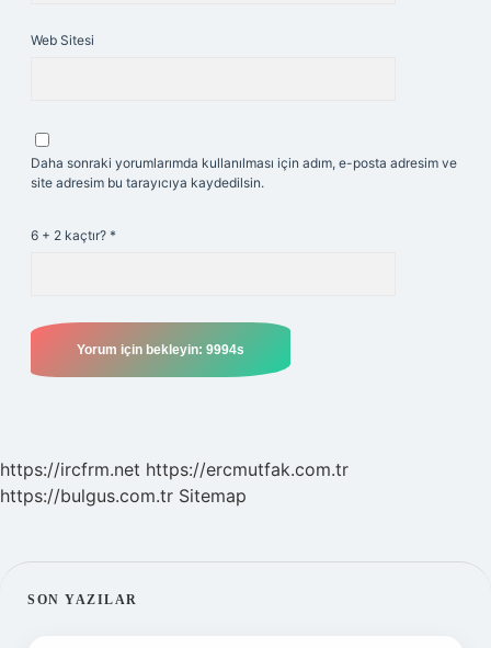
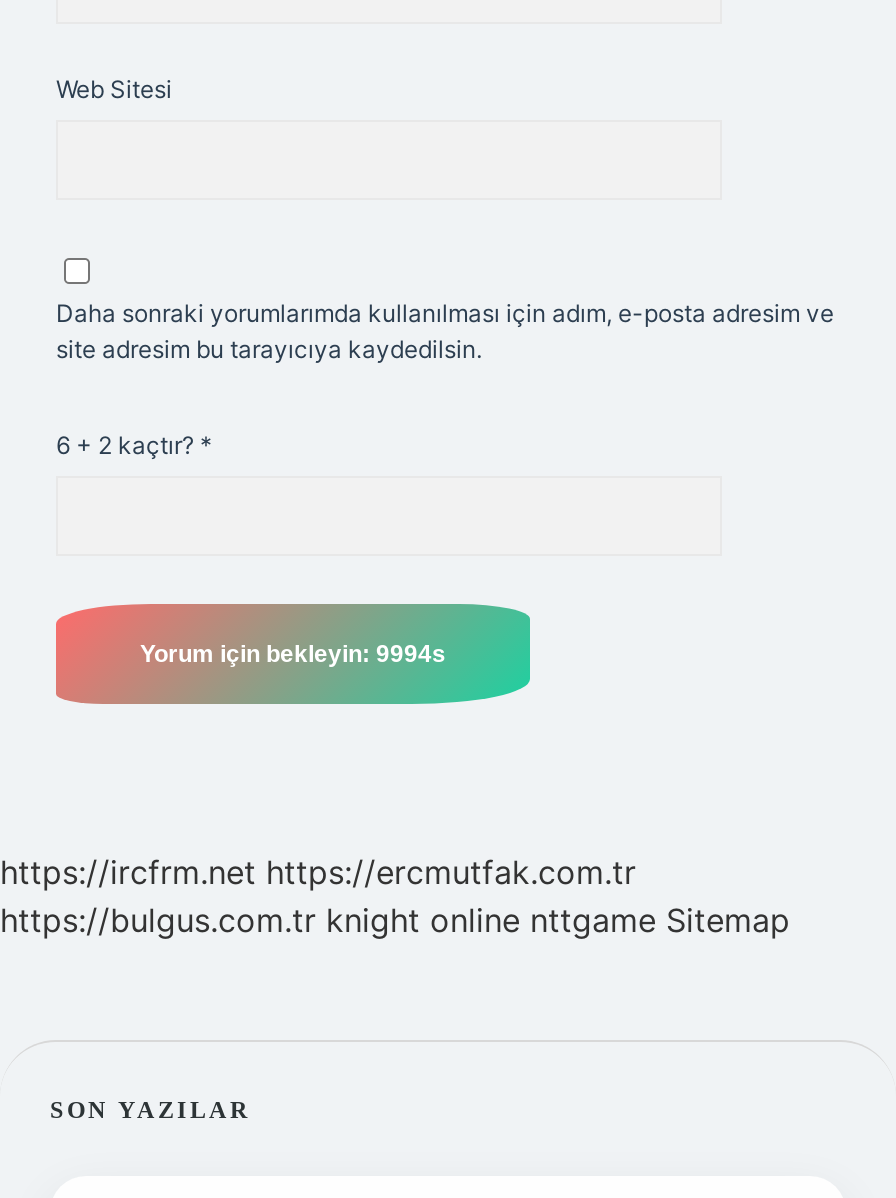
[0,485,247,507] https://bulgus.com.tr Sitemap -> [0,900,790,940] https://bulgus.com.tr knight online nttgame Sitemap

